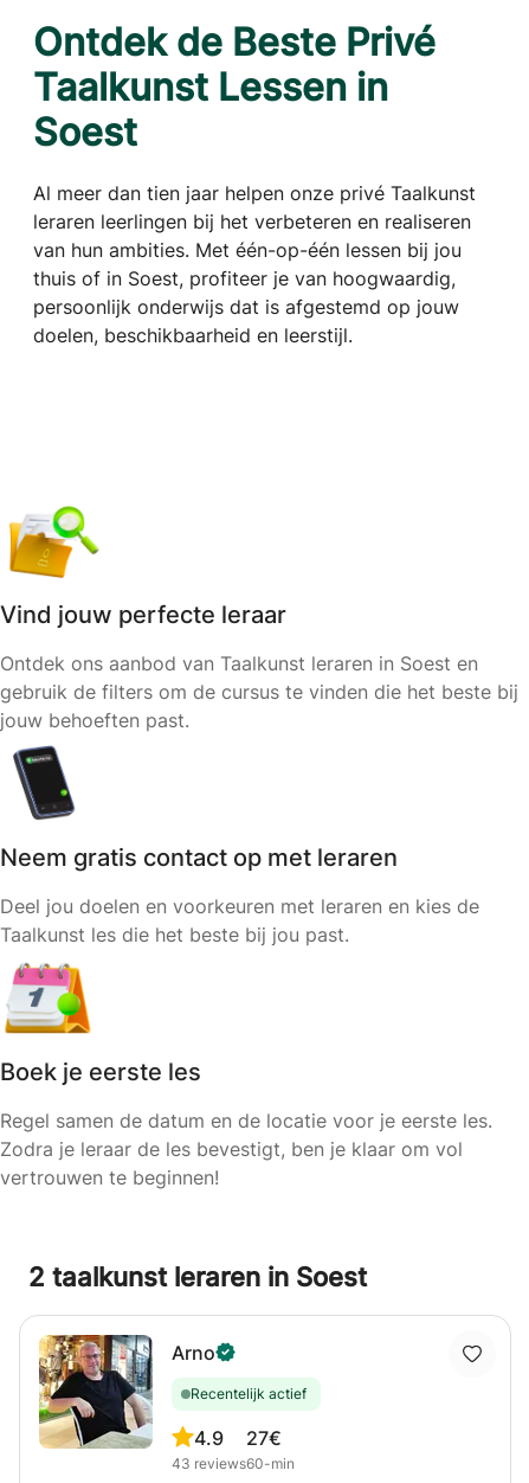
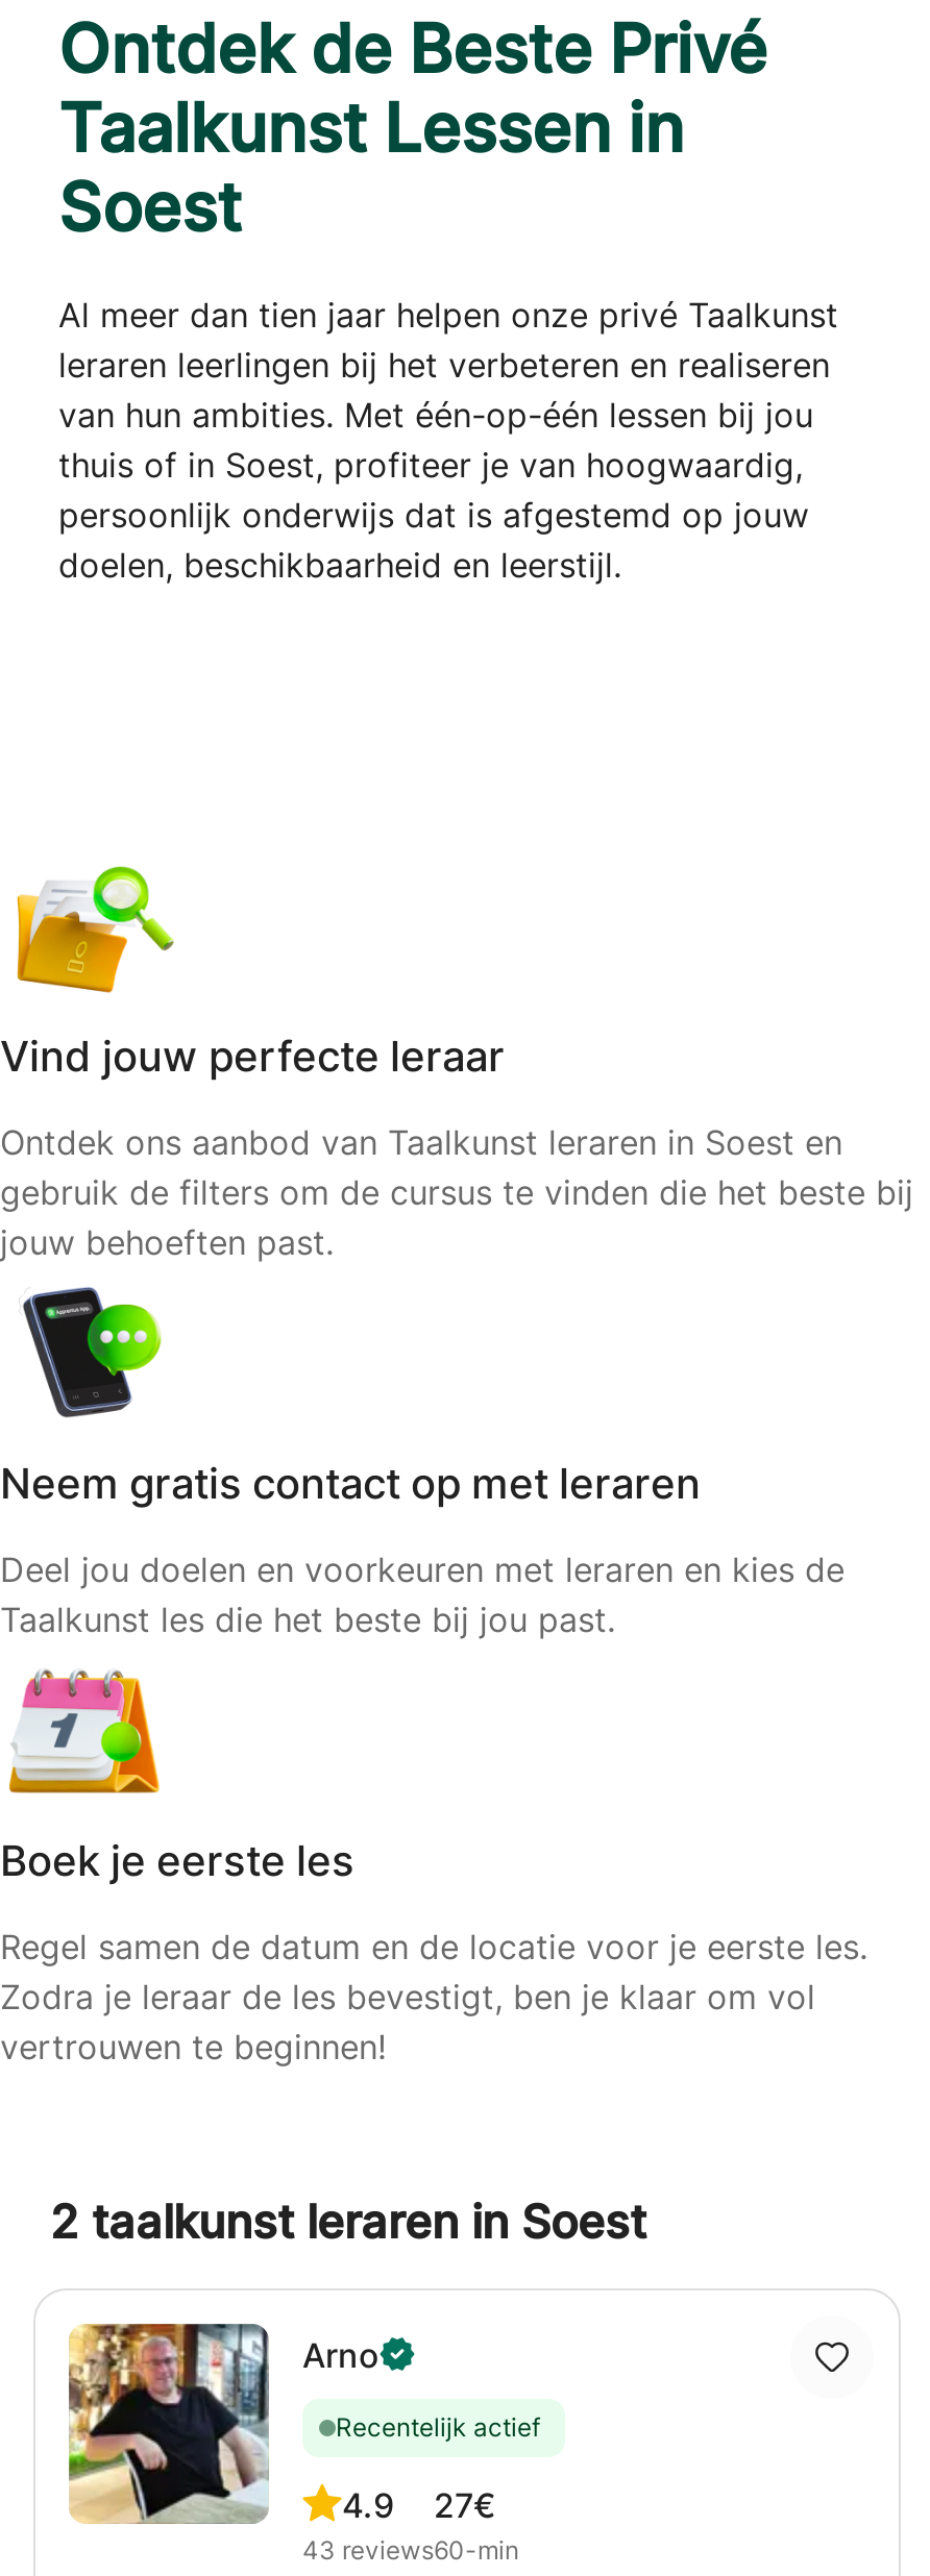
[50,756,91,795] [image] -> [85,1303,163,1373] [image]

